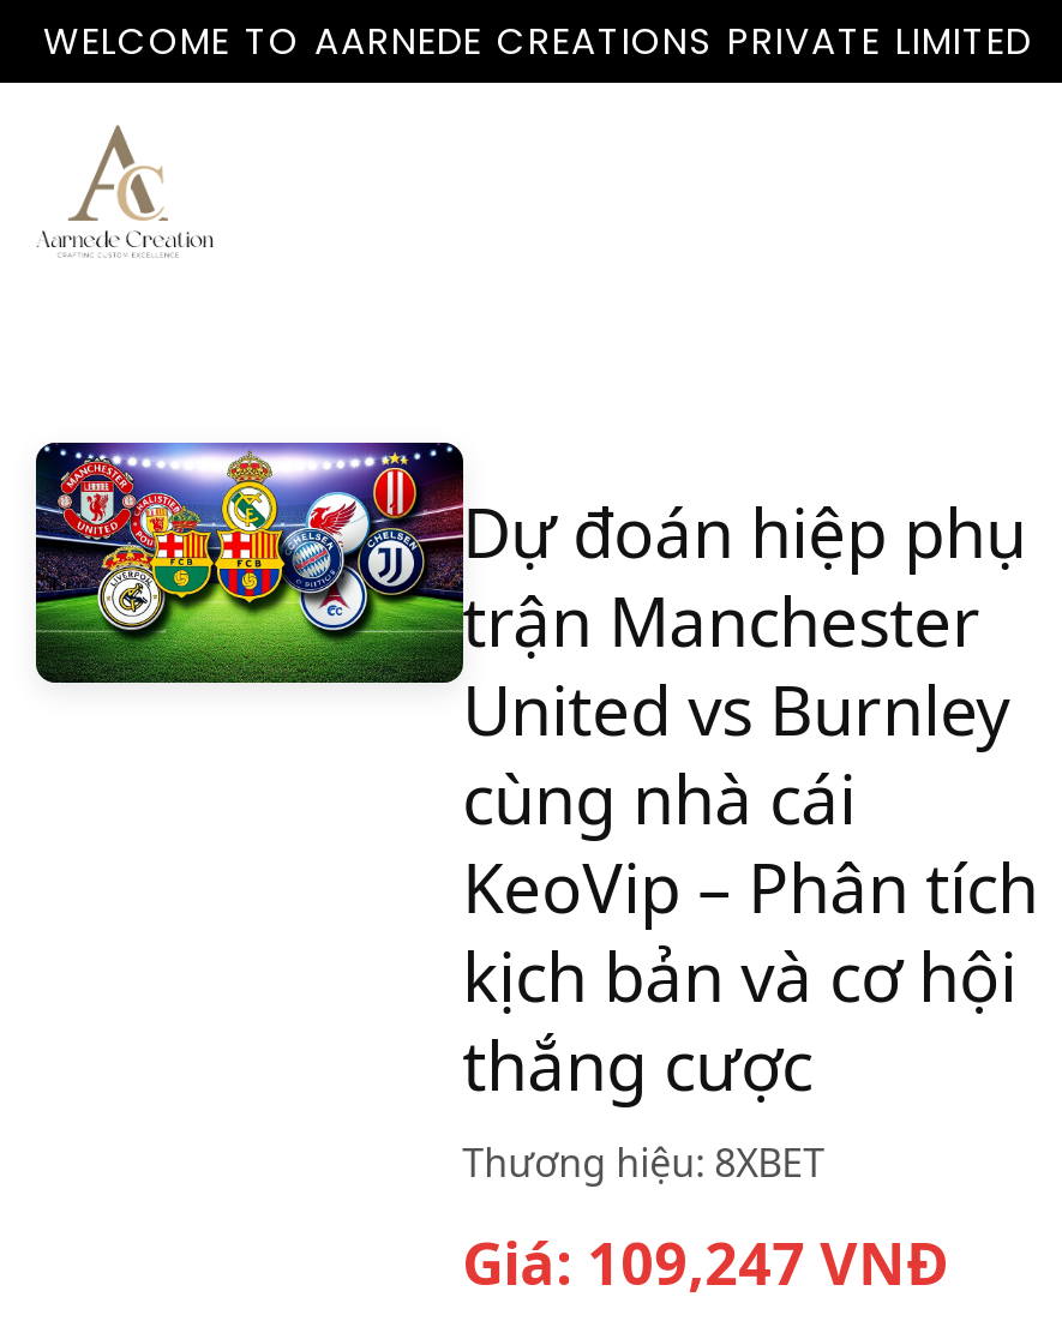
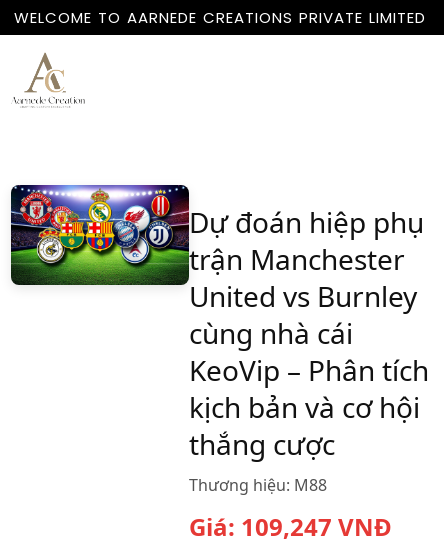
[462,1136,825,1189] Thương hiệu: 8XBET -> [189,474,327,496] Thương hiệu: M88

